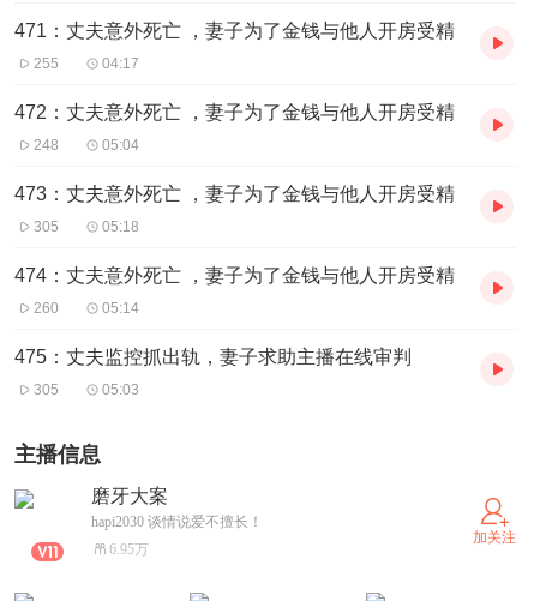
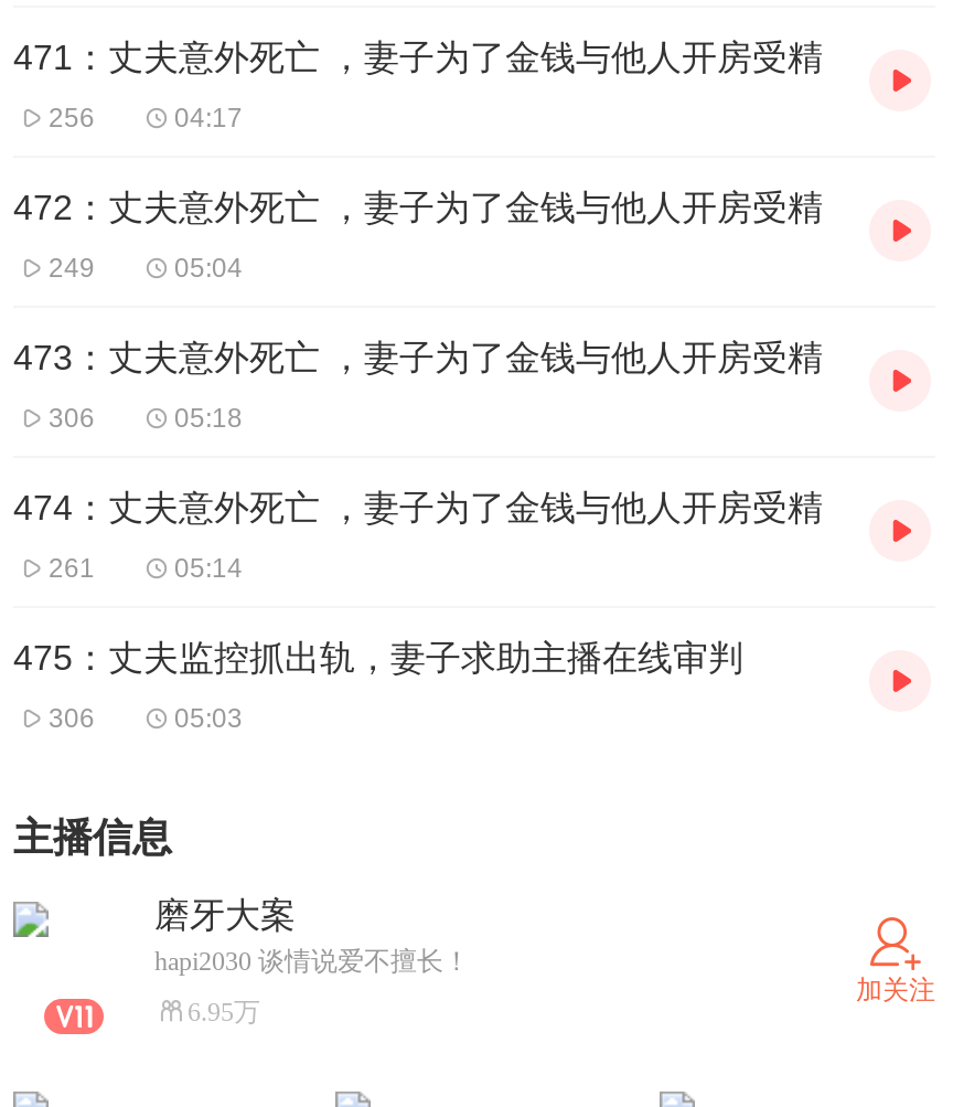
[34,55,59,72] 255 -> [49,102,95,133] 256
[34,137,59,153] 248 -> [49,252,95,283] 249
[34,218,59,235] 305 -> [49,402,95,433] 306
[34,300,59,316] 260 -> [49,553,95,583] 261
[34,381,59,398] 305 -> [49,703,95,734] 306

